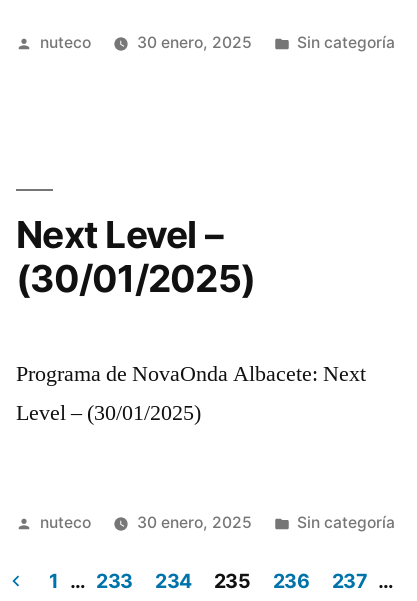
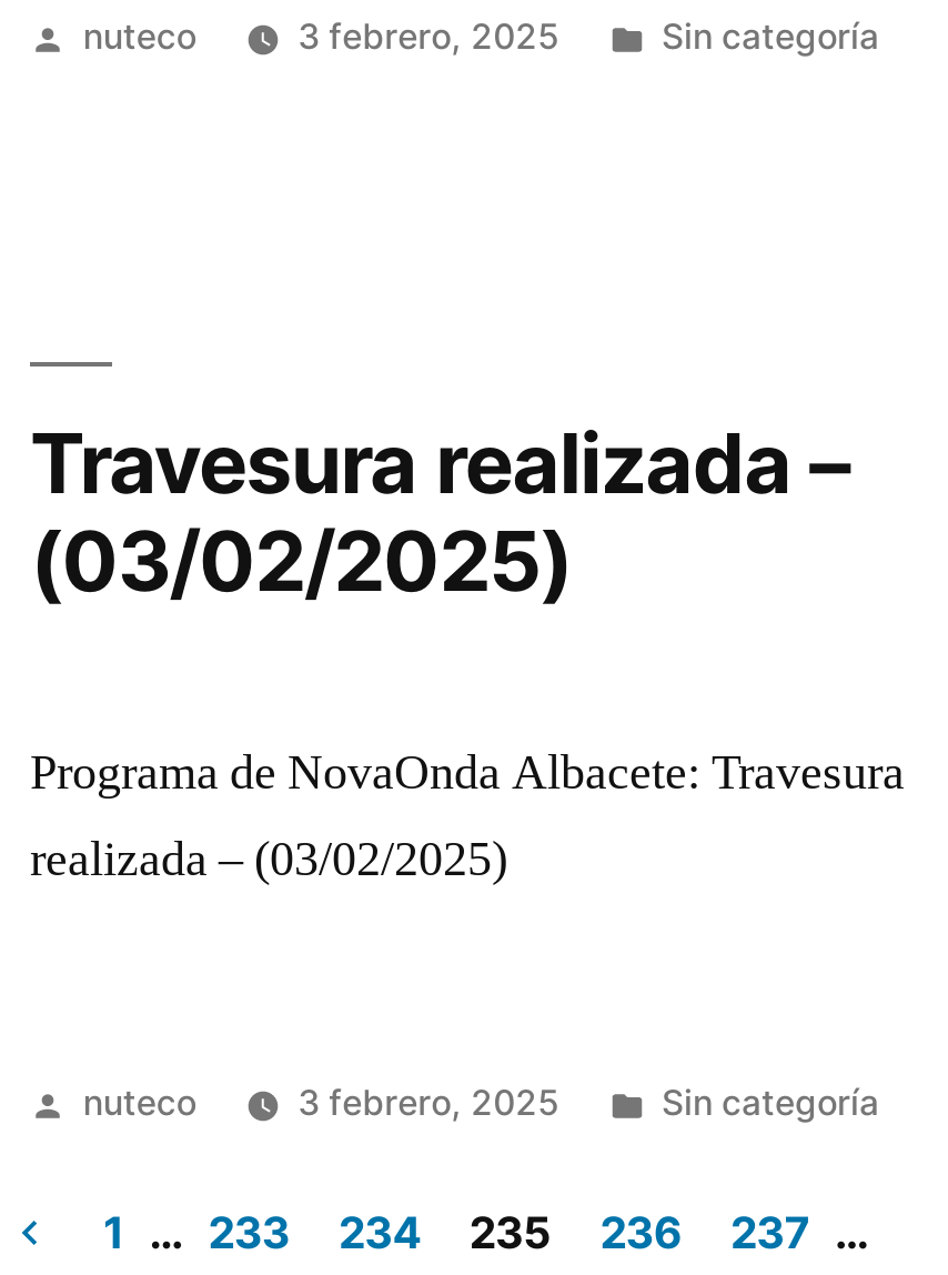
[137,33,252,52] 30 enero, 2025 -> [298,16,560,58] 3 febrero, 2025
[16,212,255,301] Next Level – | (30/01/2025) -> [30,413,850,611] Travesura realizada – | (03/02/2025)
[16,360,366,427] Programa de NovaOnda Albacete: Next | Level – (30/01/2025) -> [30,742,905,891] Programa de NovaOnda Albacete: Travesura | realizada – (03/02/2025)
[137,513,252,532] 30 enero, 2025 -> [298,1082,560,1124] 3 febrero, 2025

